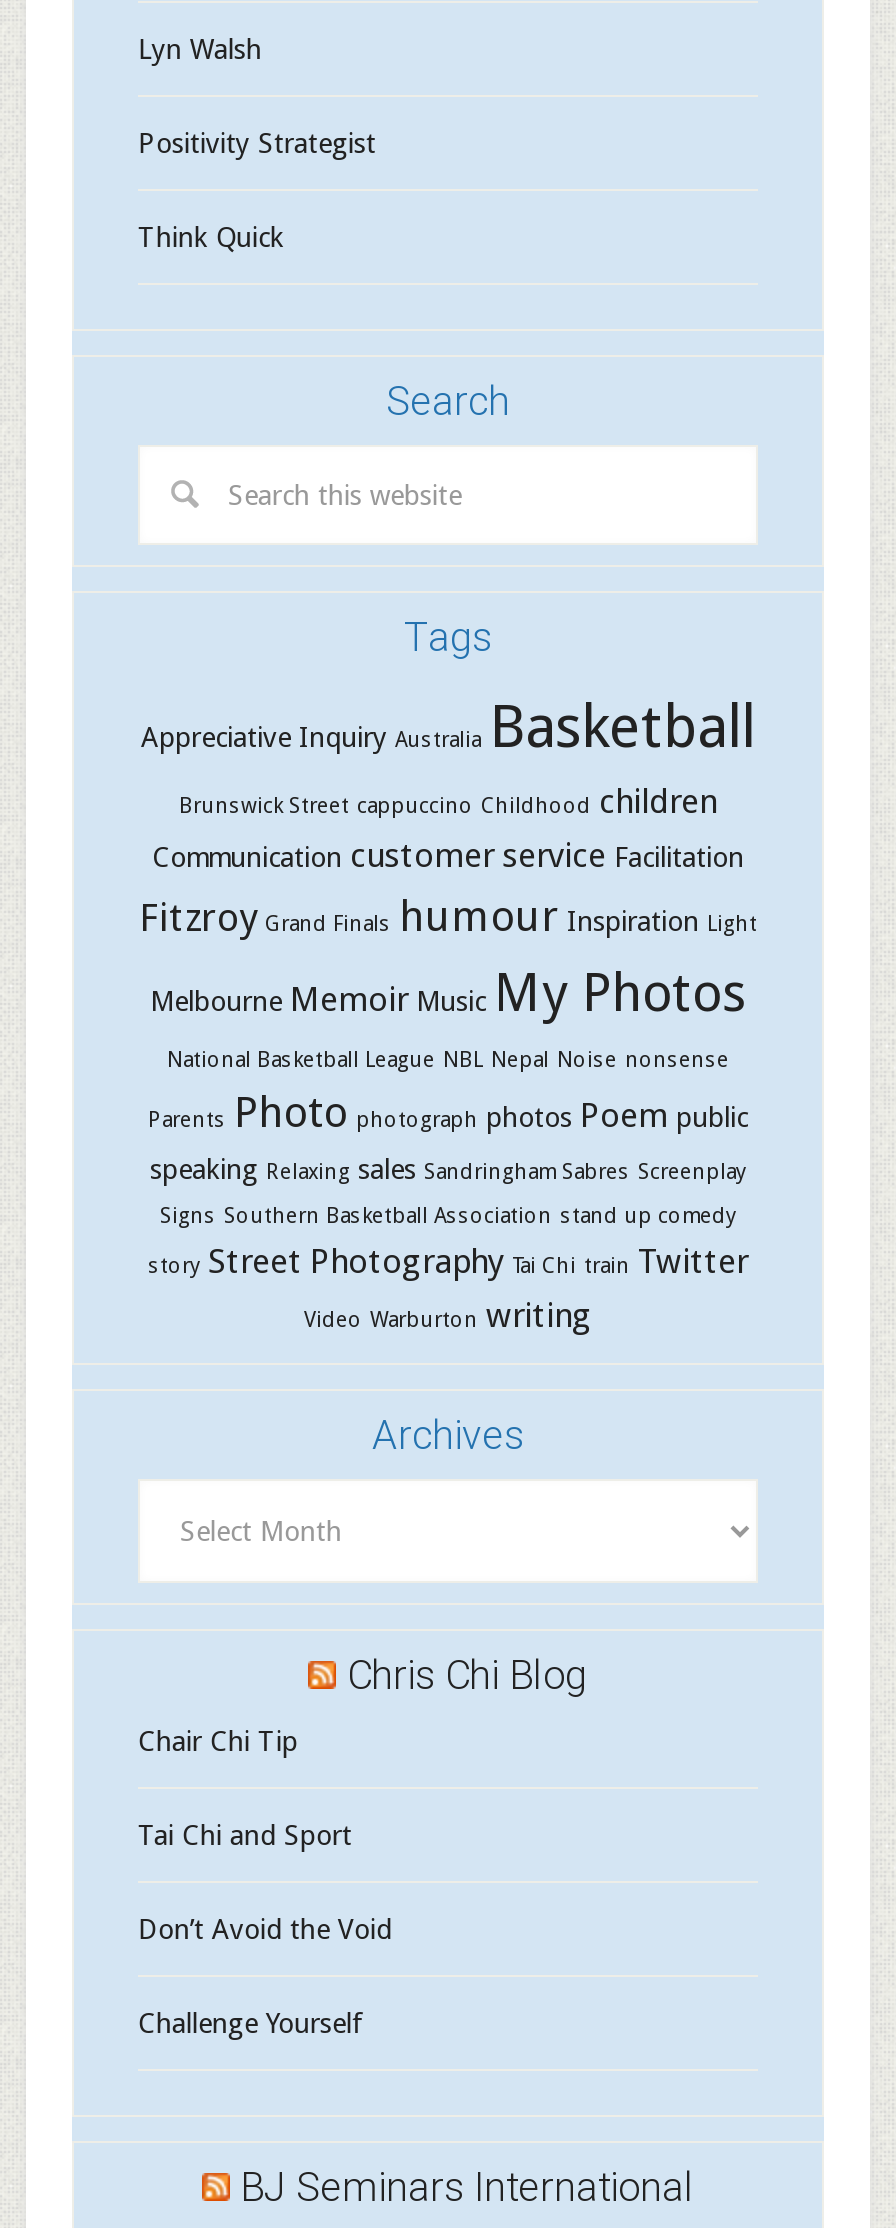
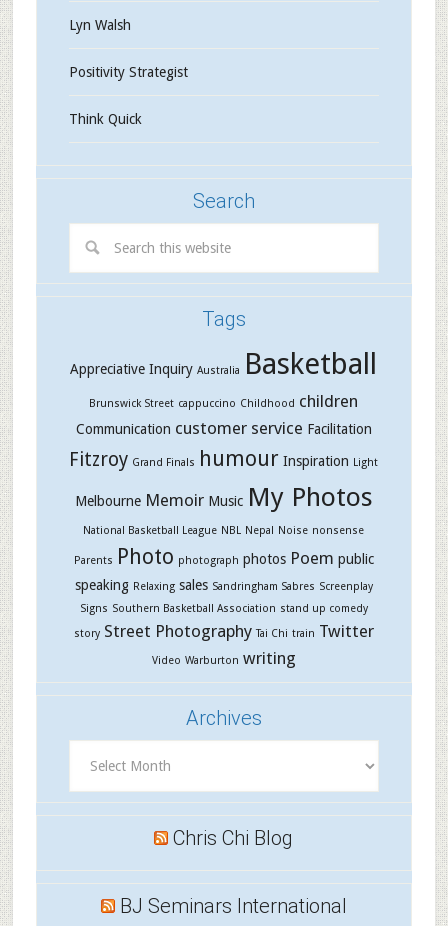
[138,1726,392,2040] Chair Chi Tip | Tai Chi and Sport | Don’t Avoid the Void | Challenge Yourself -> none

